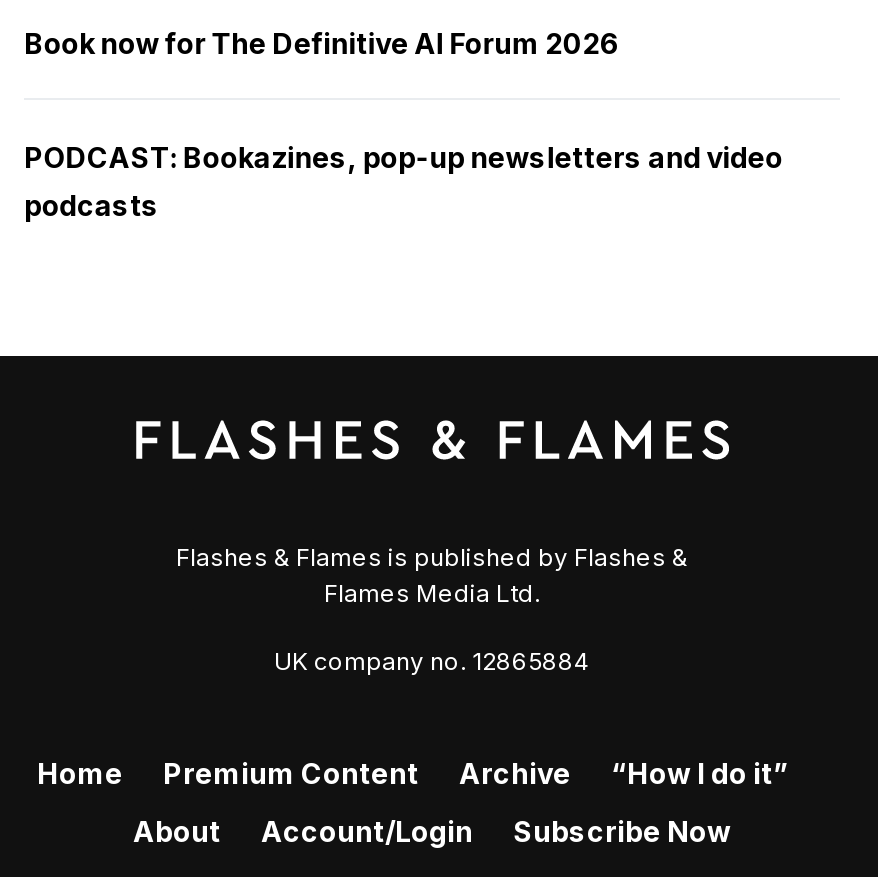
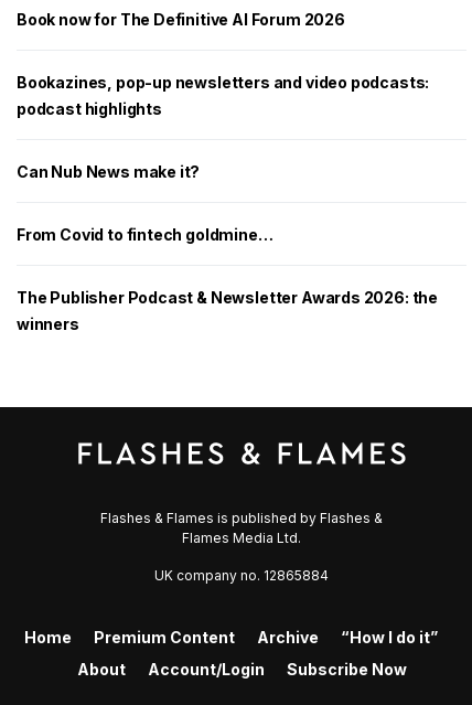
[24,140,783,222] PODCAST: Bookazines, pop-up newsletters and video | podcasts -> [17,73,438,333] Bookazines, pop-up newsletters and video podcasts: | podcast highlights | Can Nub News make it? | From Covid to fintech goldmine… | The Publisher Podcast & Newsletter Awards 2026: the | winners

